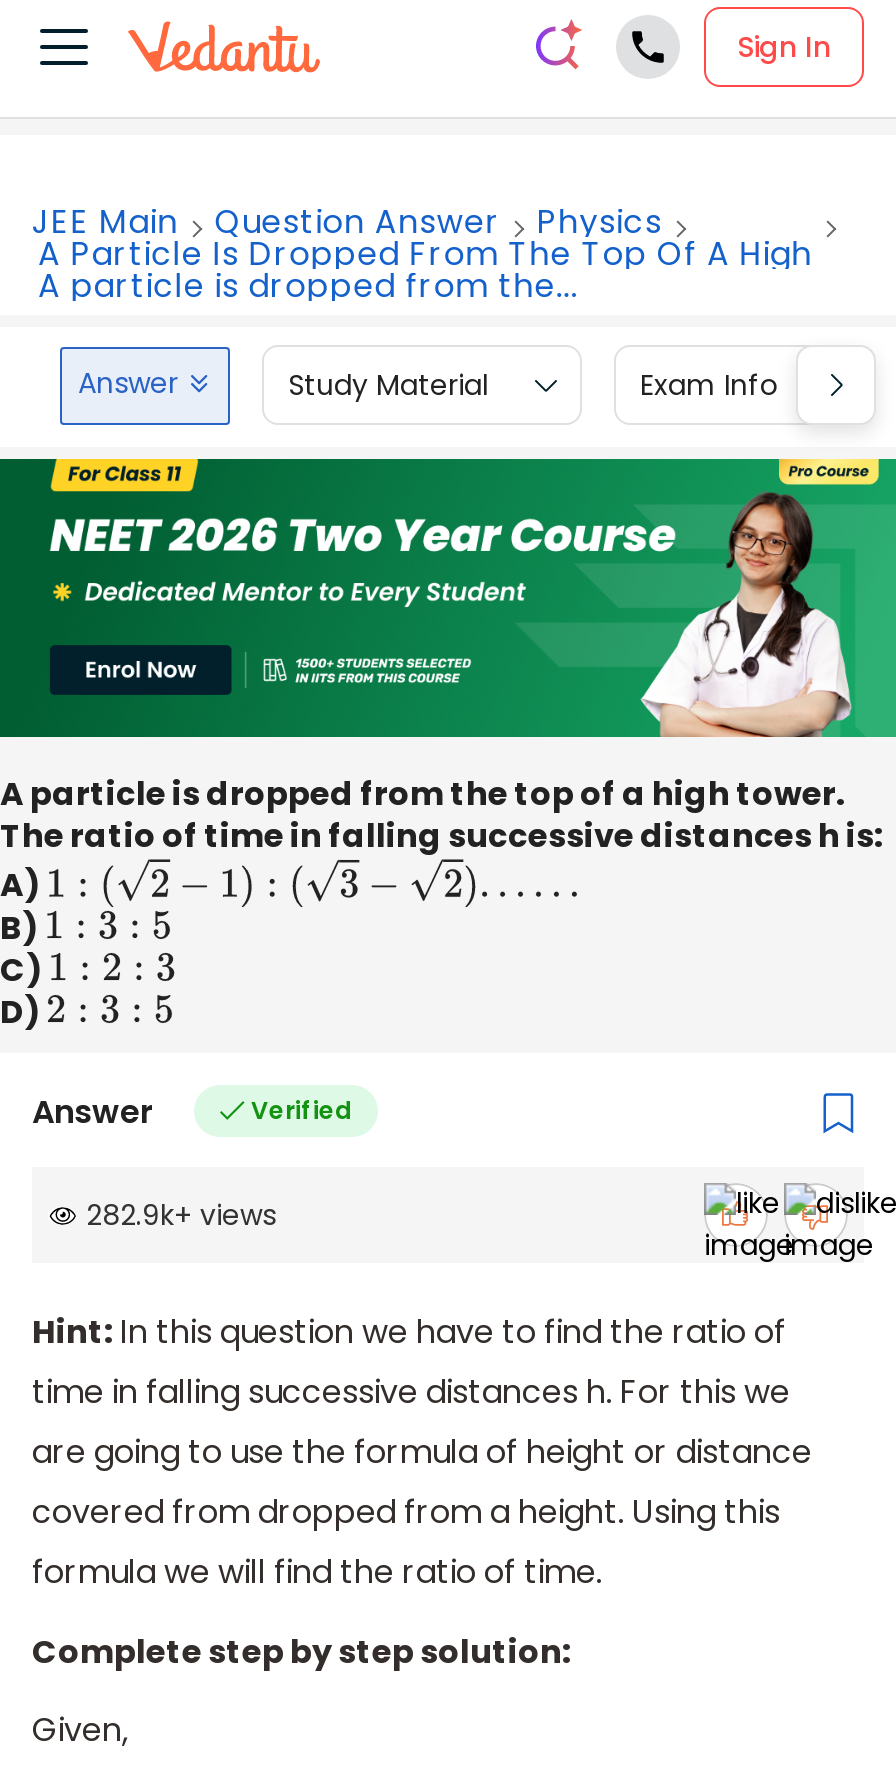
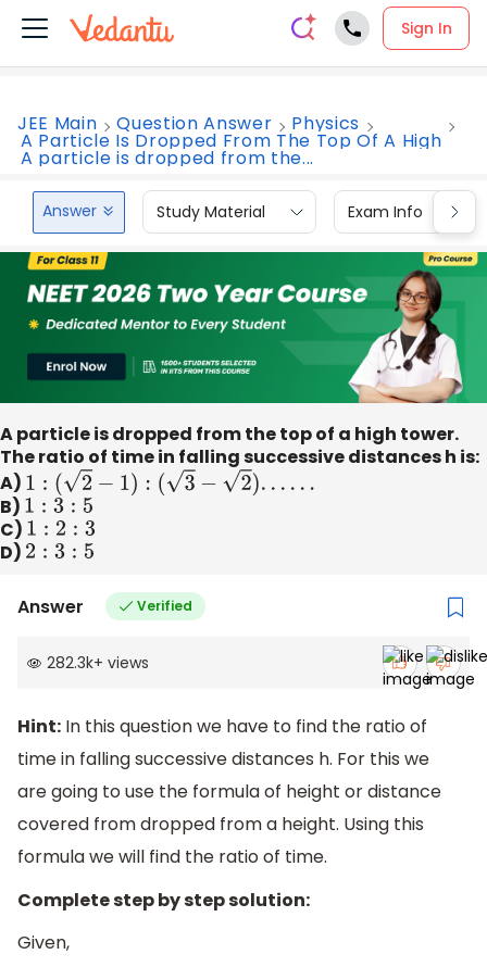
[86,1195,276,1235] 282.9k+ views -> [47,652,149,673] 282.3k+ views

